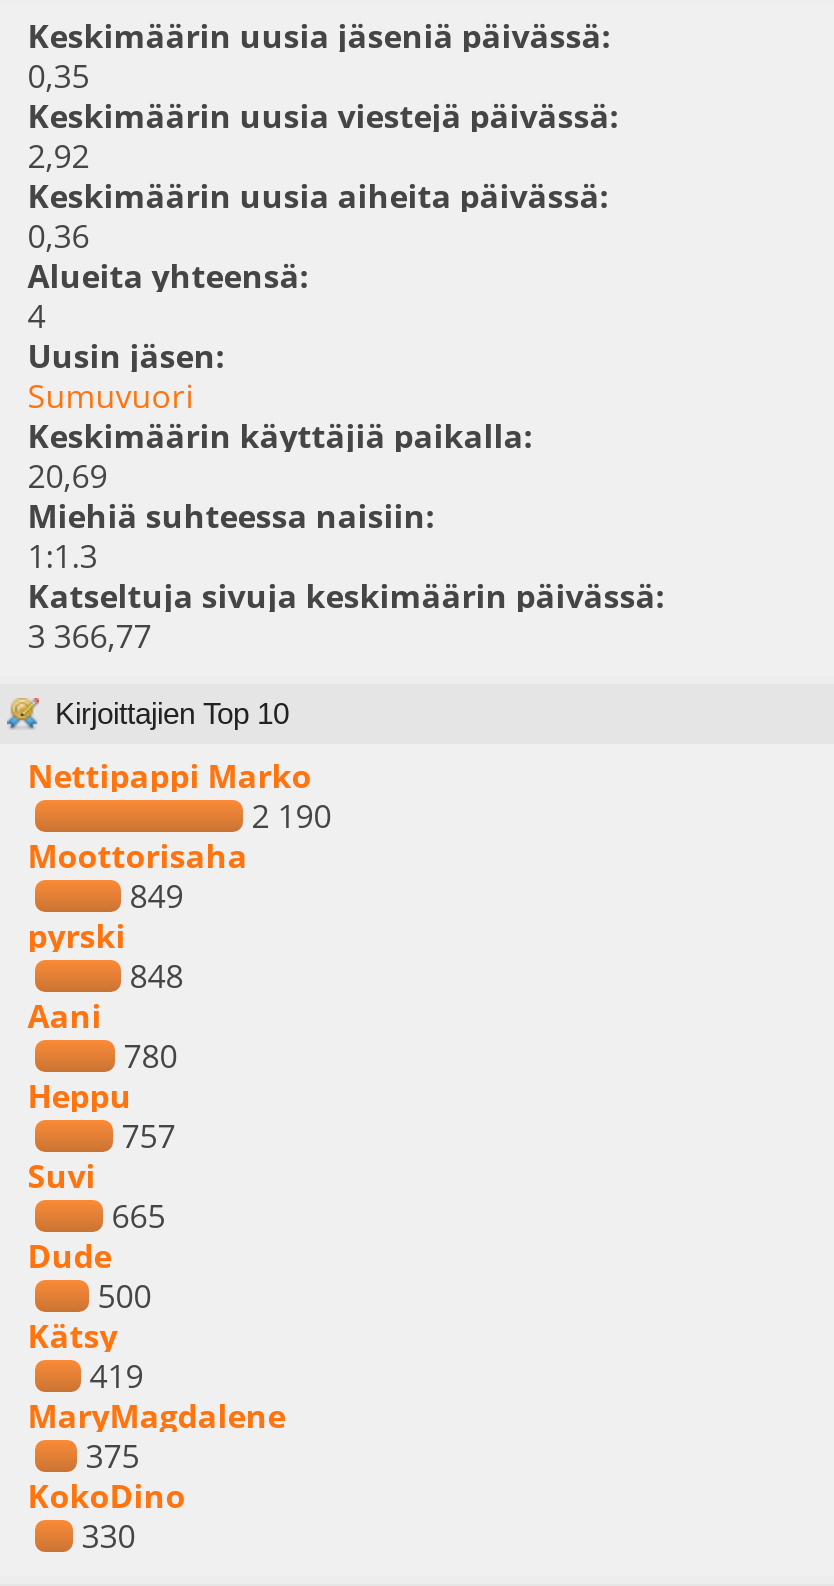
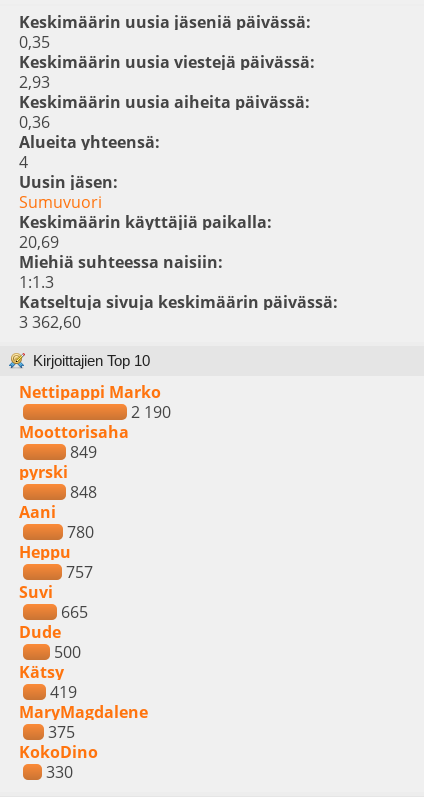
[27,134,89,178] 2,92 -> [19,71,50,93] 2,93
[27,614,151,658] 3 366,77 -> [19,311,81,333] 3 362,60

